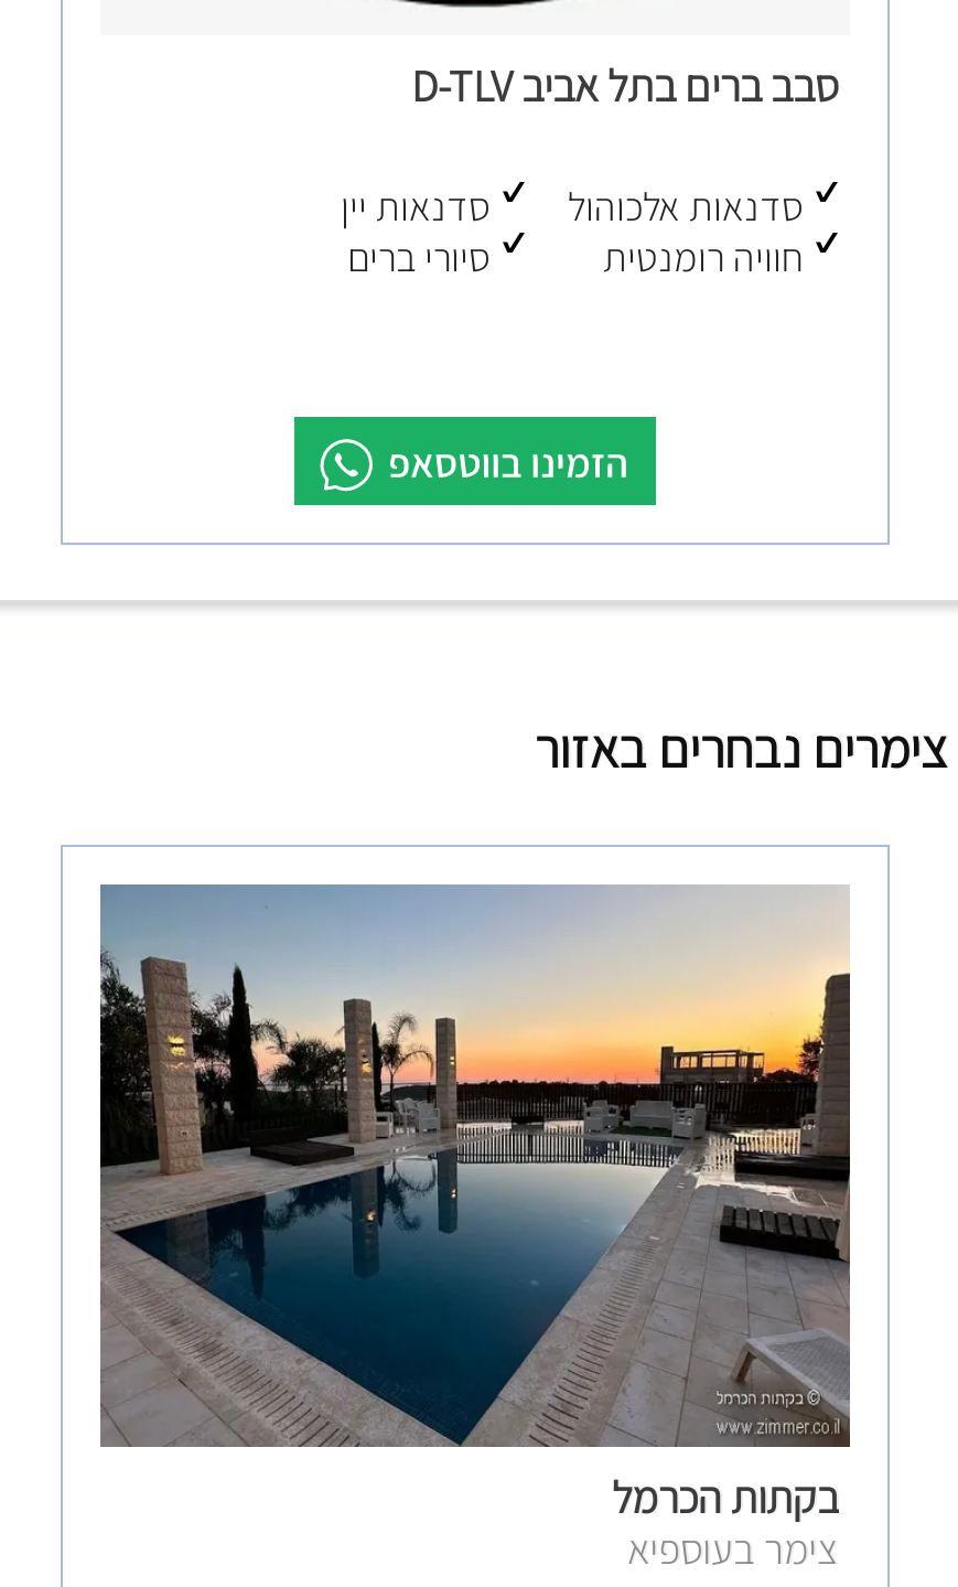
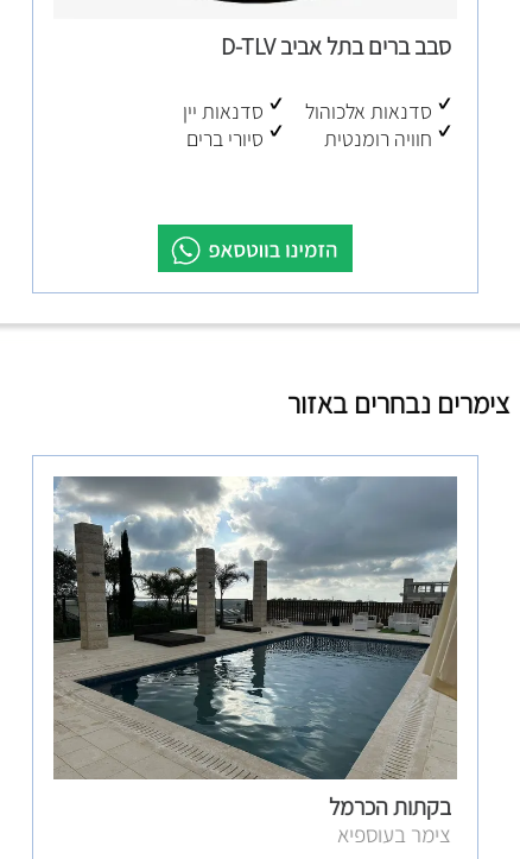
[98,882,852,1447] [image] -> [53,476,458,779] [image]

